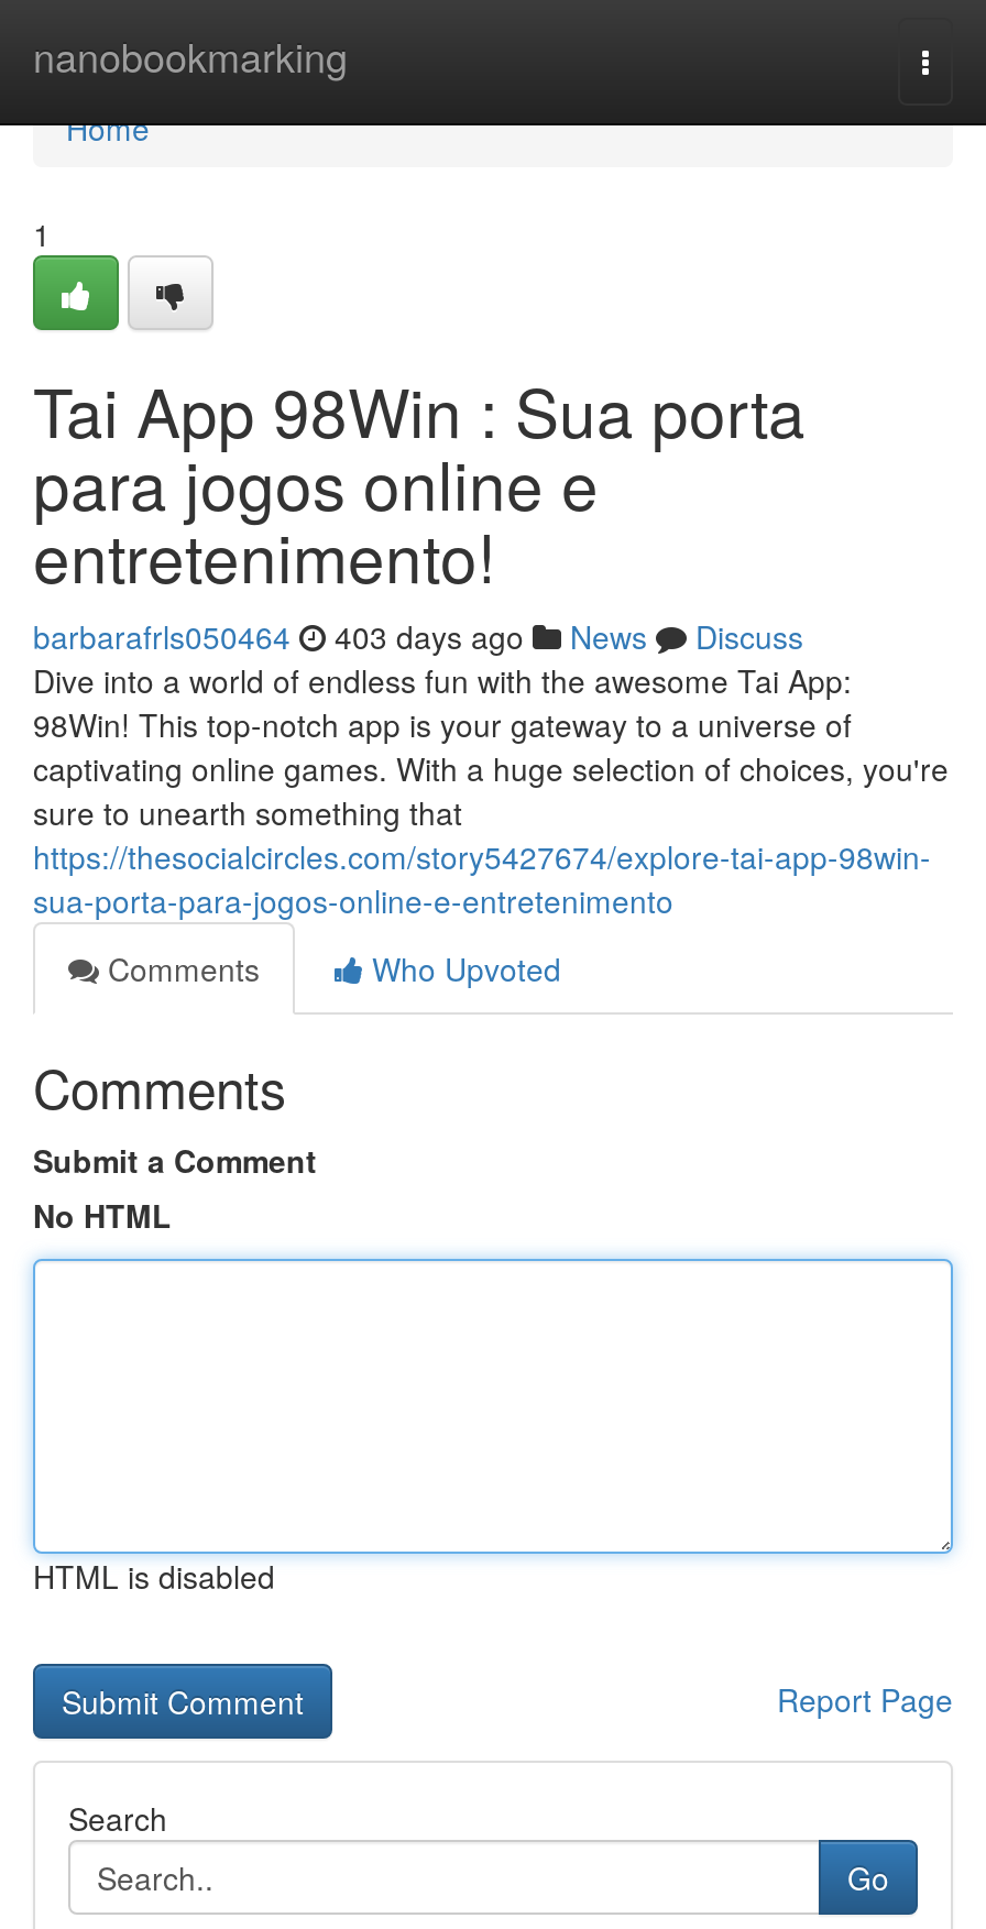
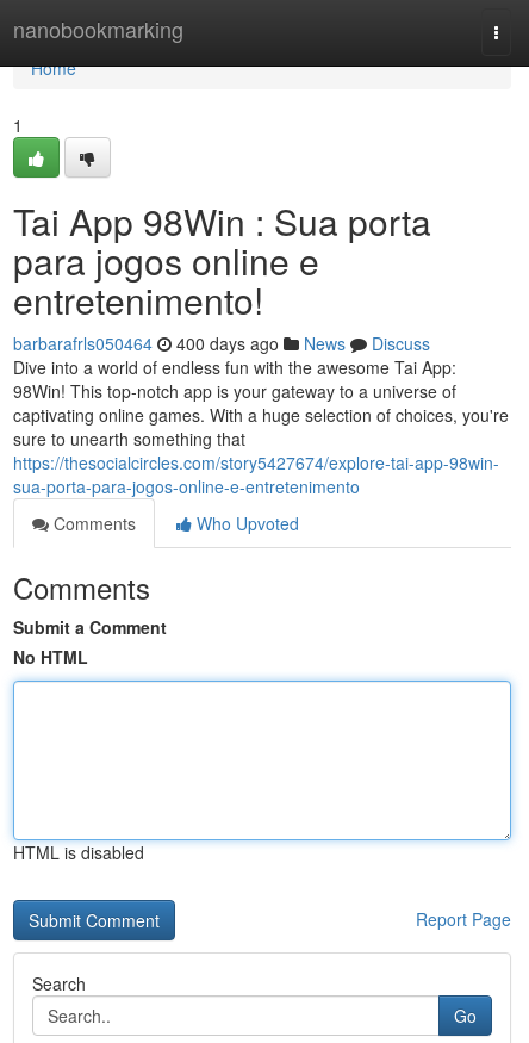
[33,614,803,658] barbarafrls050464 403 days ago News Discuss -> [13,331,430,355] barbarafrls050464 400 days ago News Discuss

